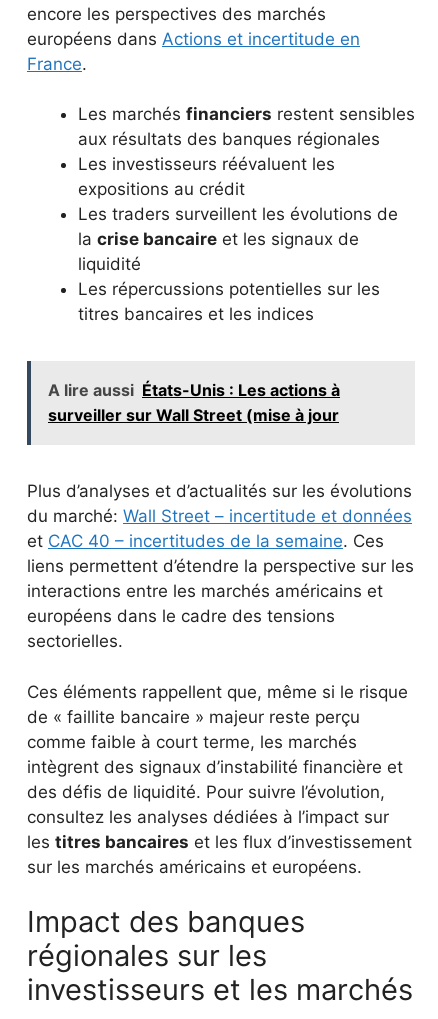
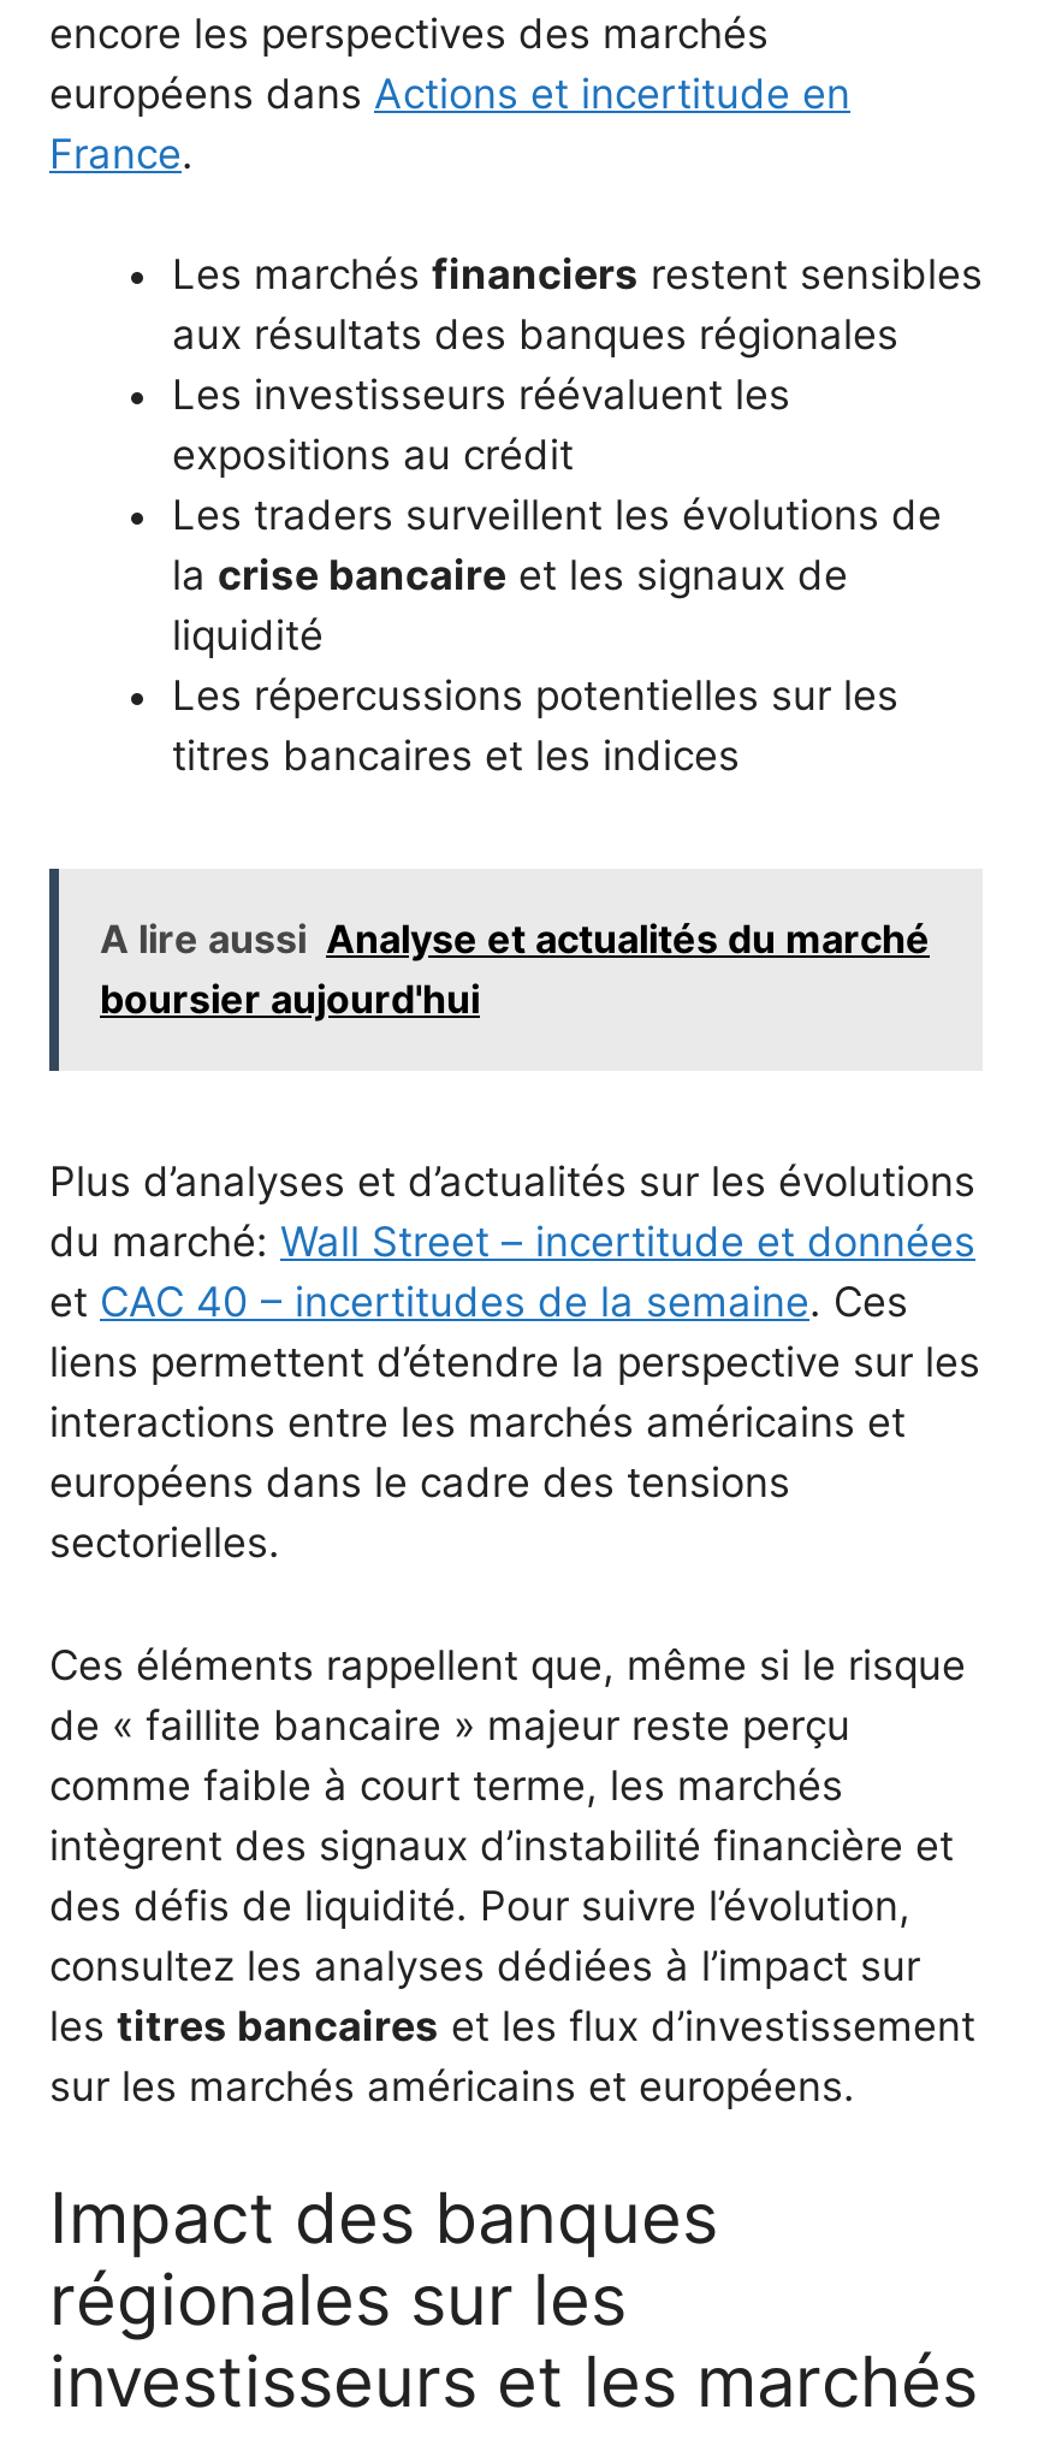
[48,380,340,425] A lire aussi États-Unis : Les actions à | surveiller sur Wall Street (mise à jour -> [100,915,930,1024] A lire aussi Analyse et actualités du marché | boursier aujourd'hui

